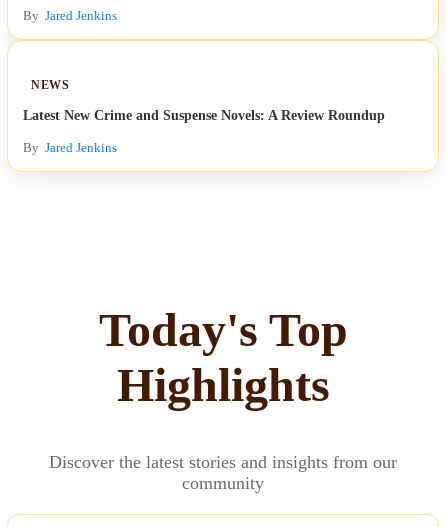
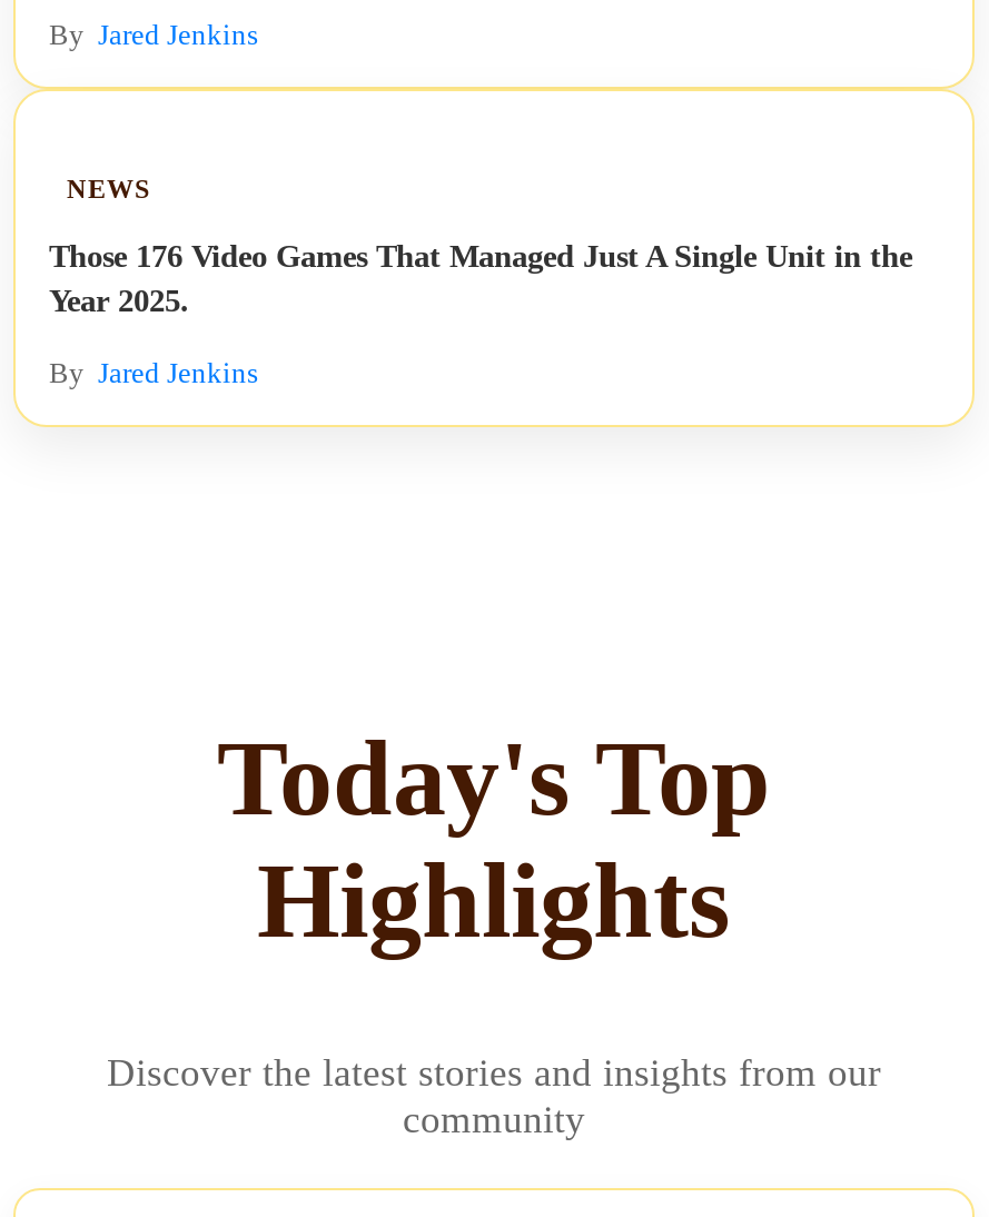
[23,107,385,123] Latest New Crime and Suspense Novels: A Review Roundup -> [49,238,912,318] Those 176 Video Games That Managed Just A Single Unit in the | Year 2025.

